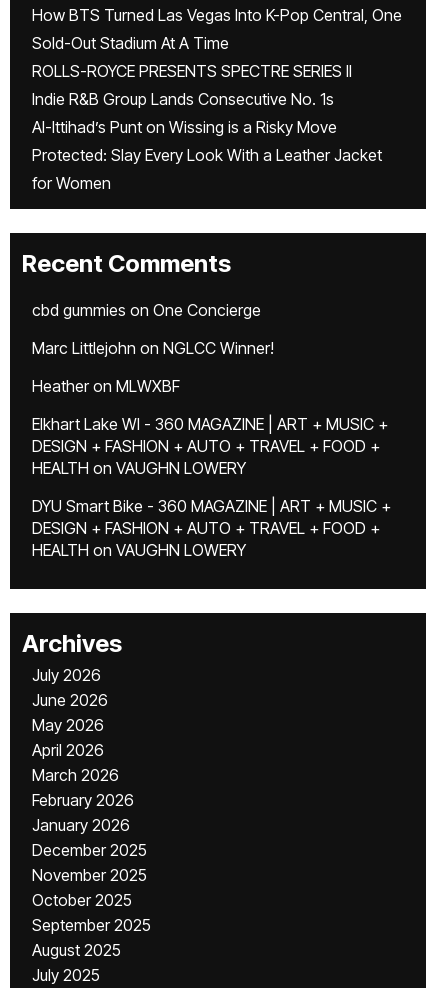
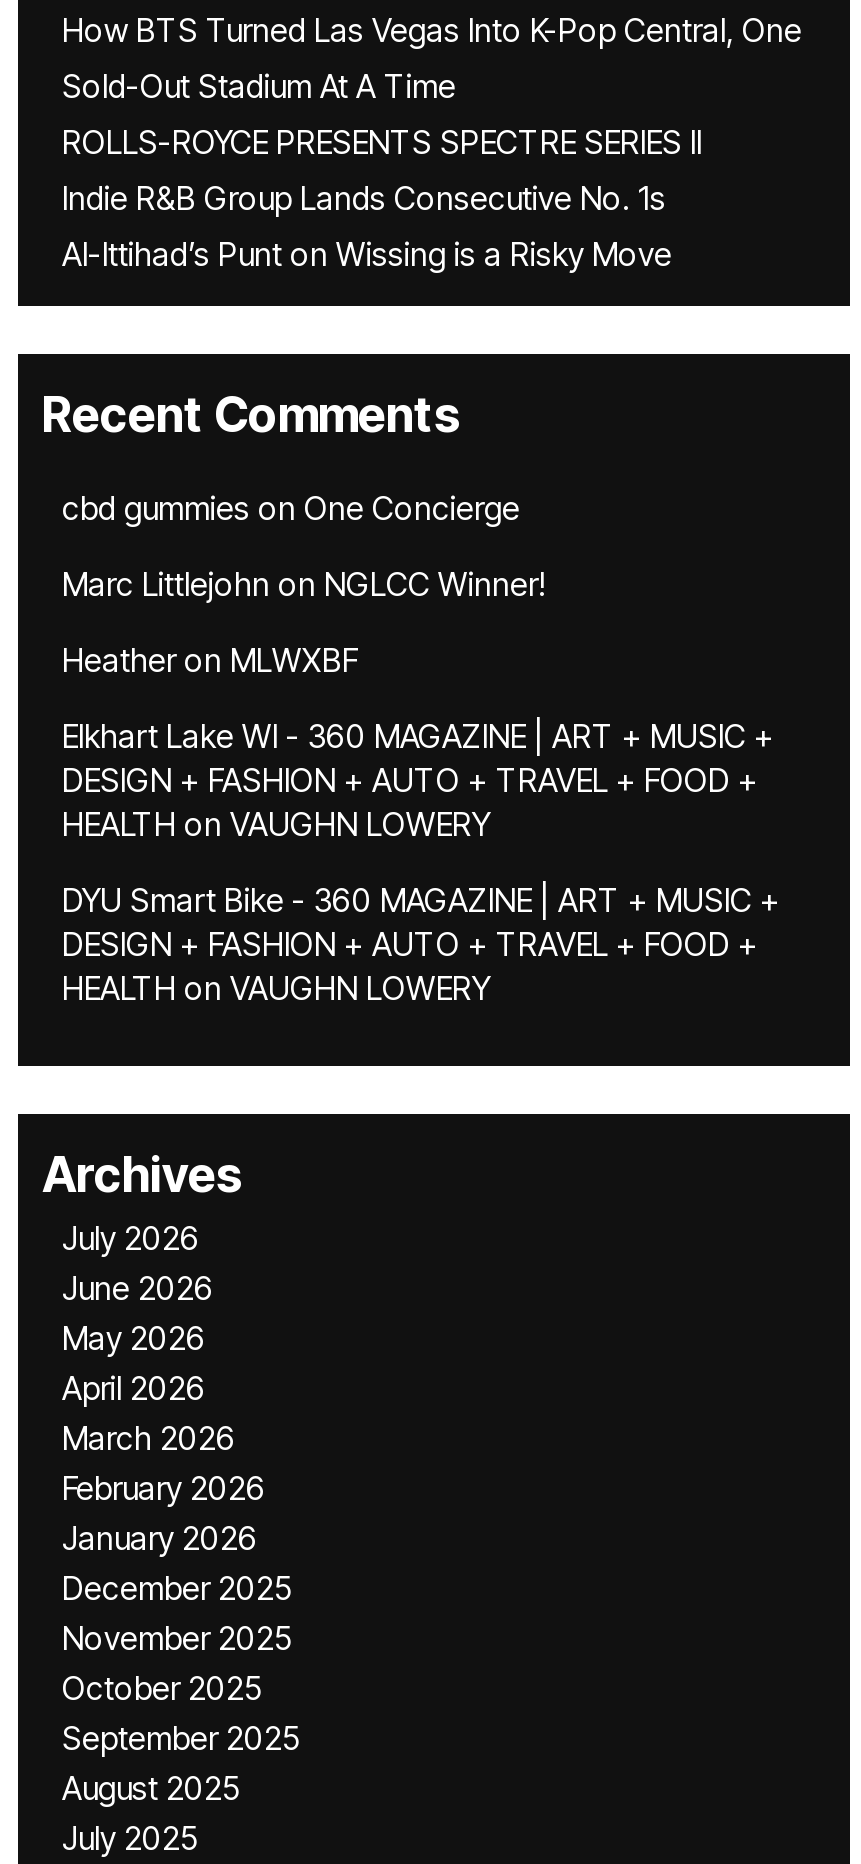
[32,145,382,193] Protected: Slay Every Look With a Leather Jacket | for Women -> none

